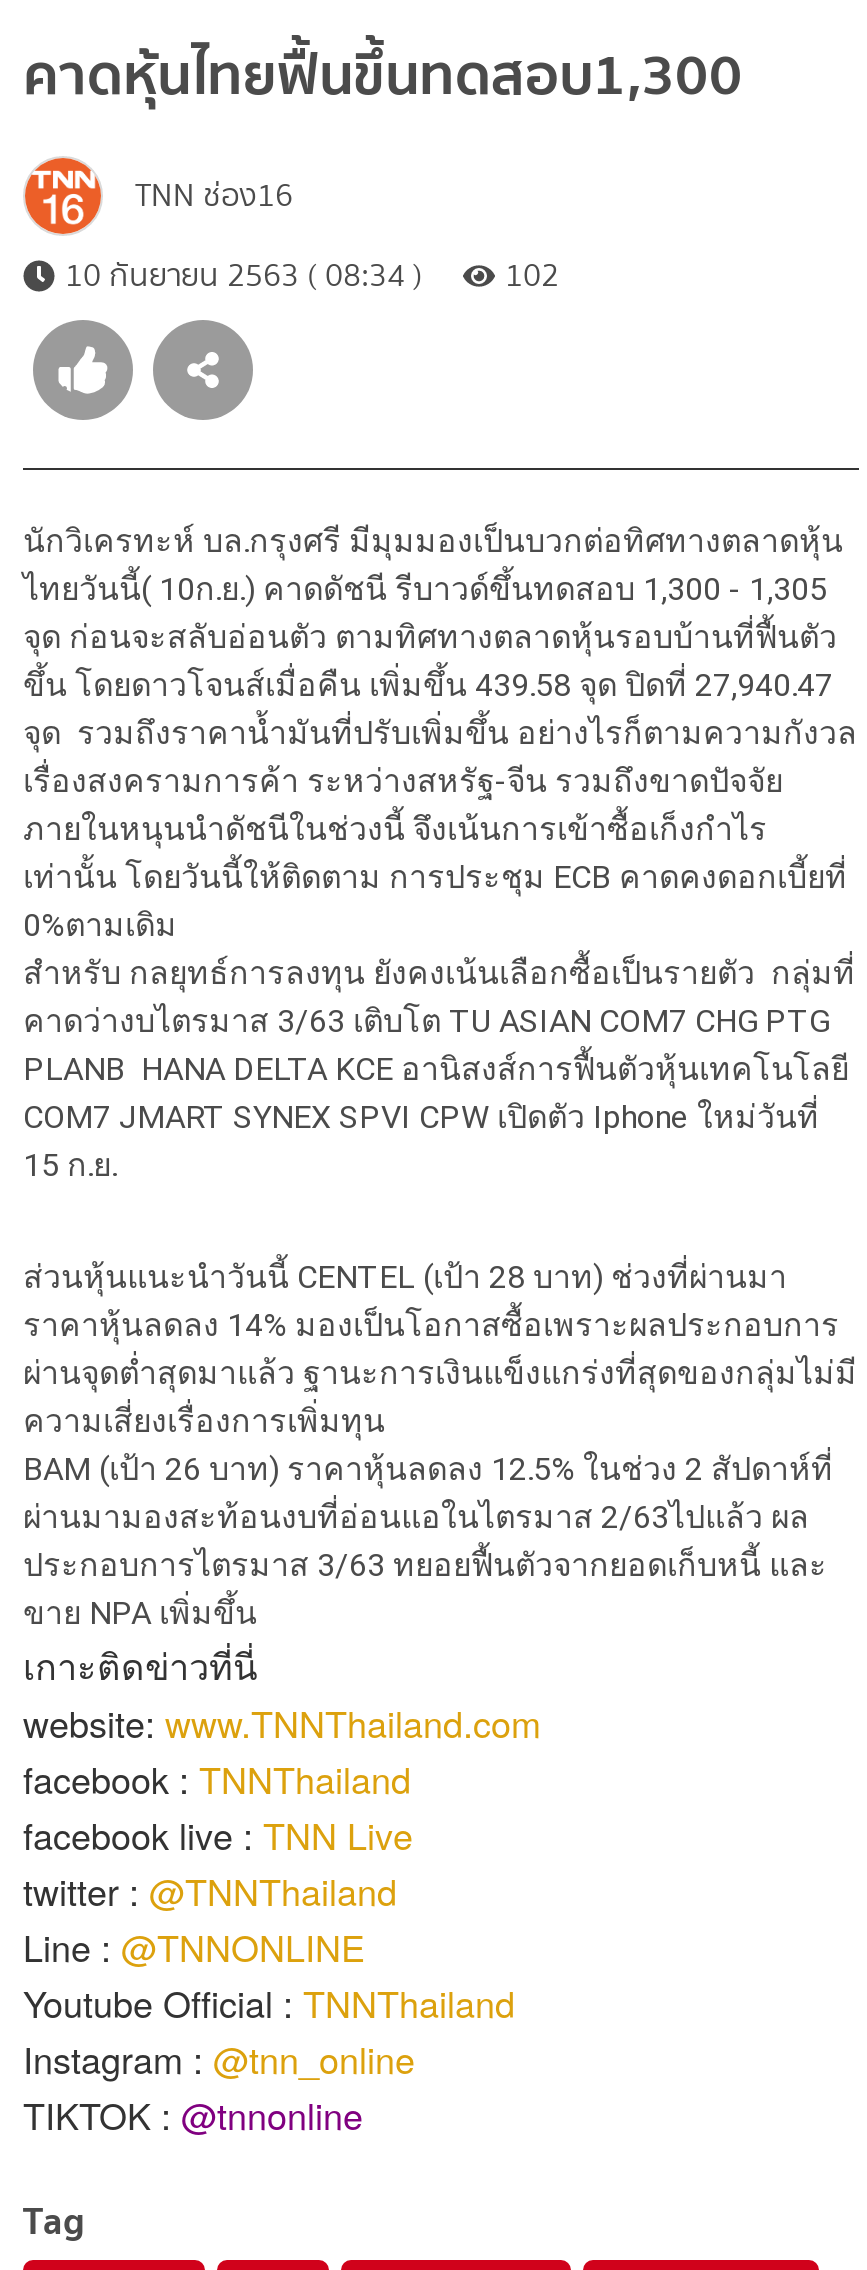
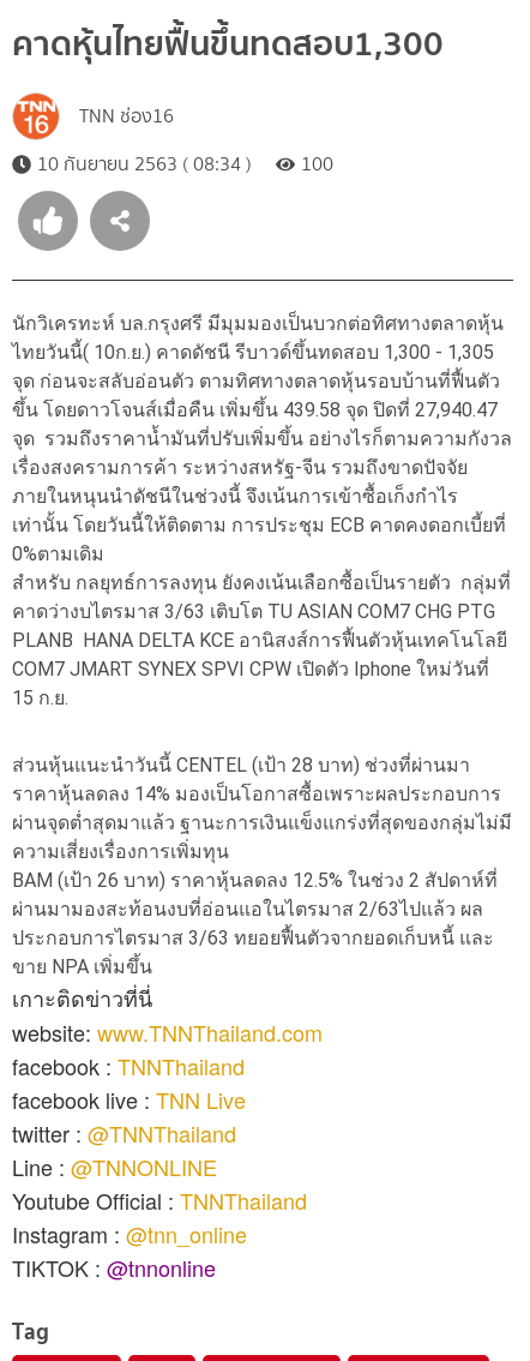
[65,252,559,298] 10 กันยายน 2563 ( 08:34 ) 102 -> [37,150,333,178] 10 กันยายน 2563 ( 08:34 ) 100

